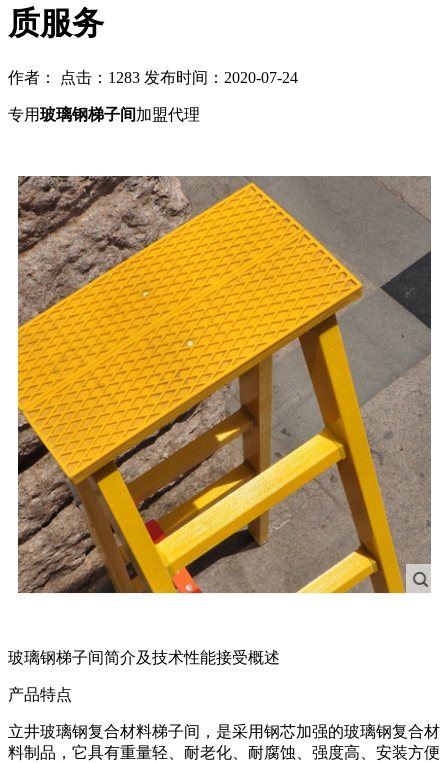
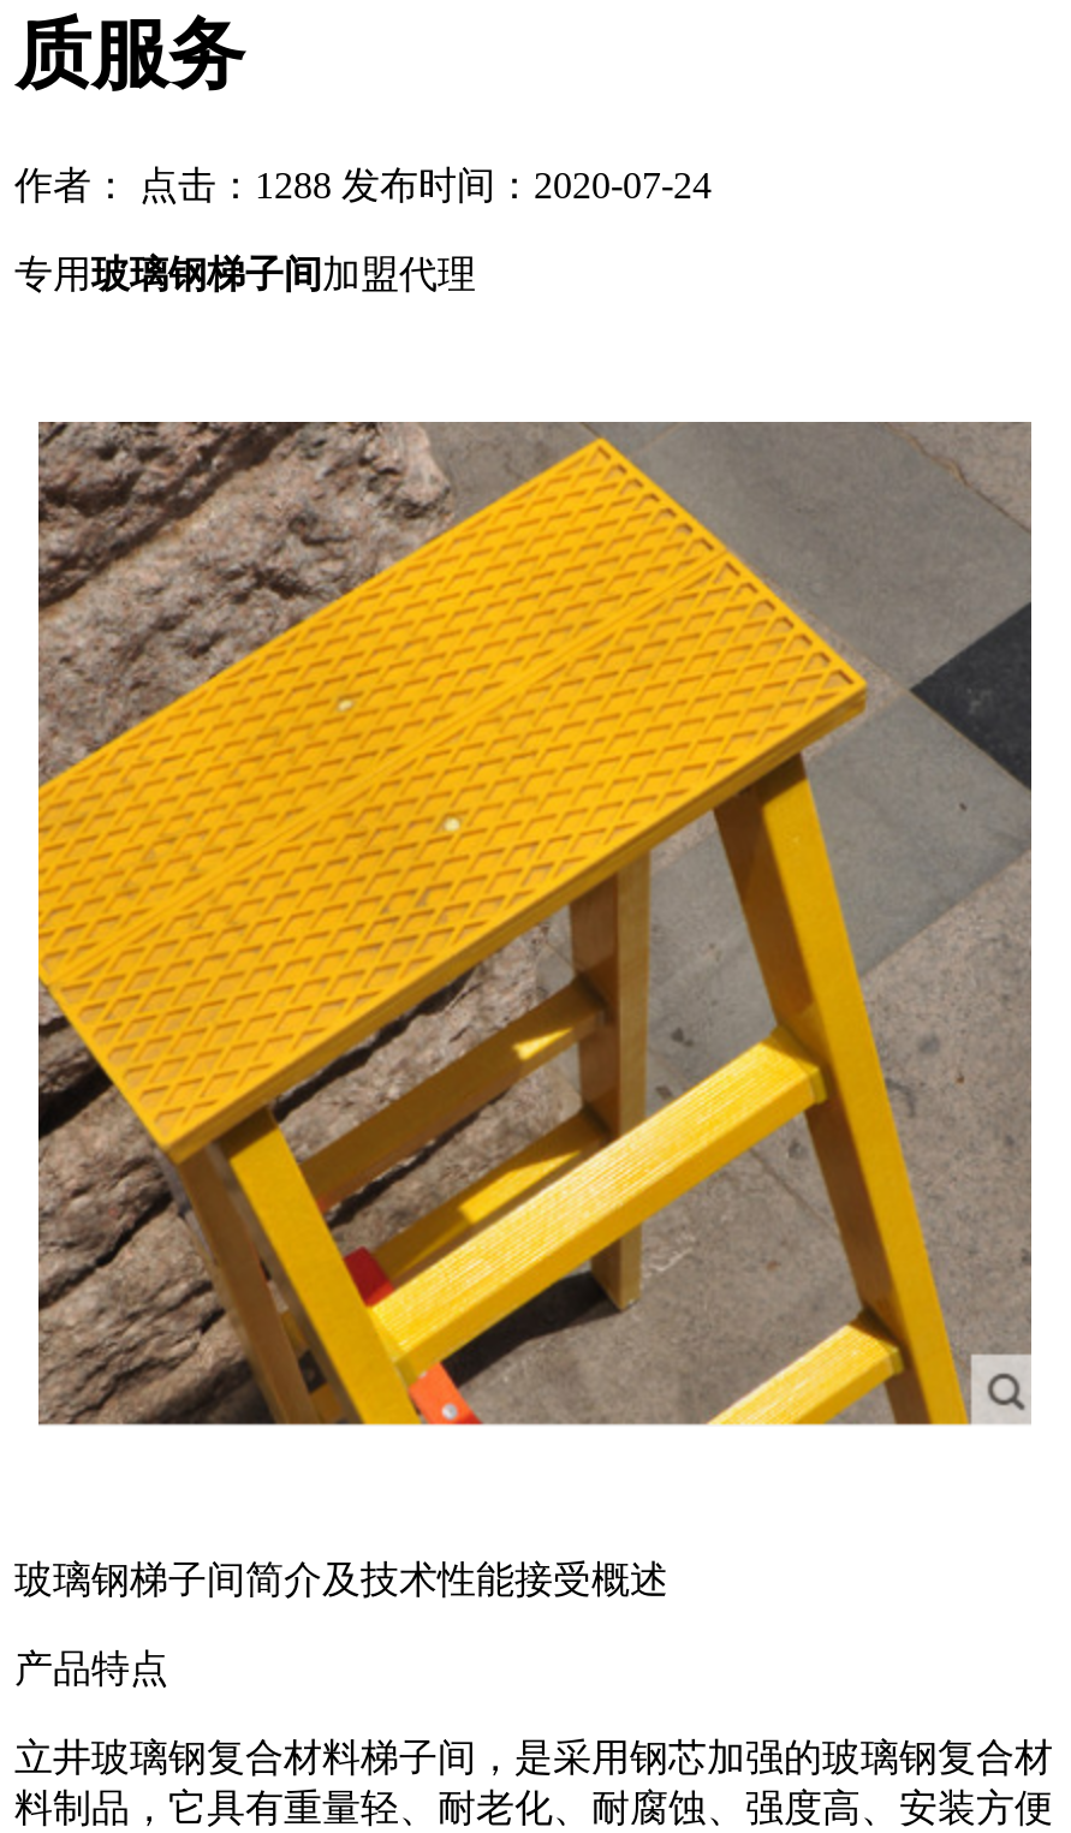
[8,69,298,86] 作者： 点击：1283 发布时间：2020-07-24 -> [14,164,712,205] 作者： 点击：1288 发布时间：2020-07-24

